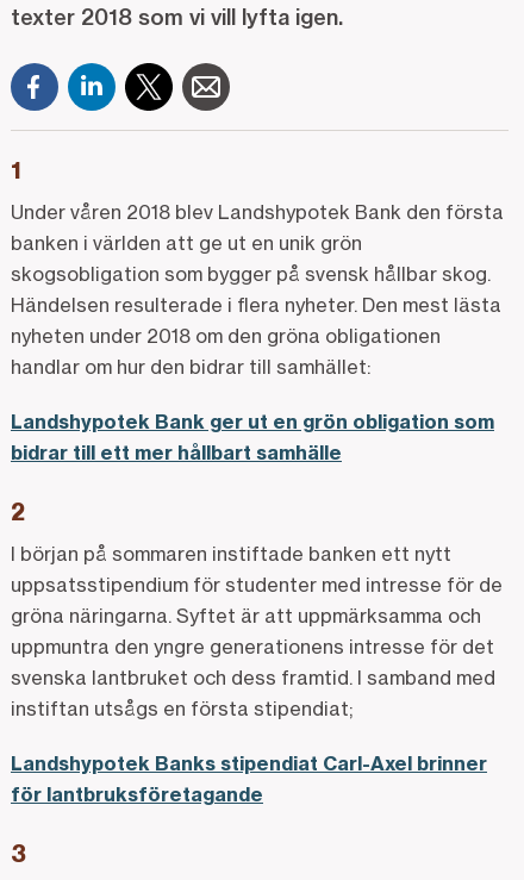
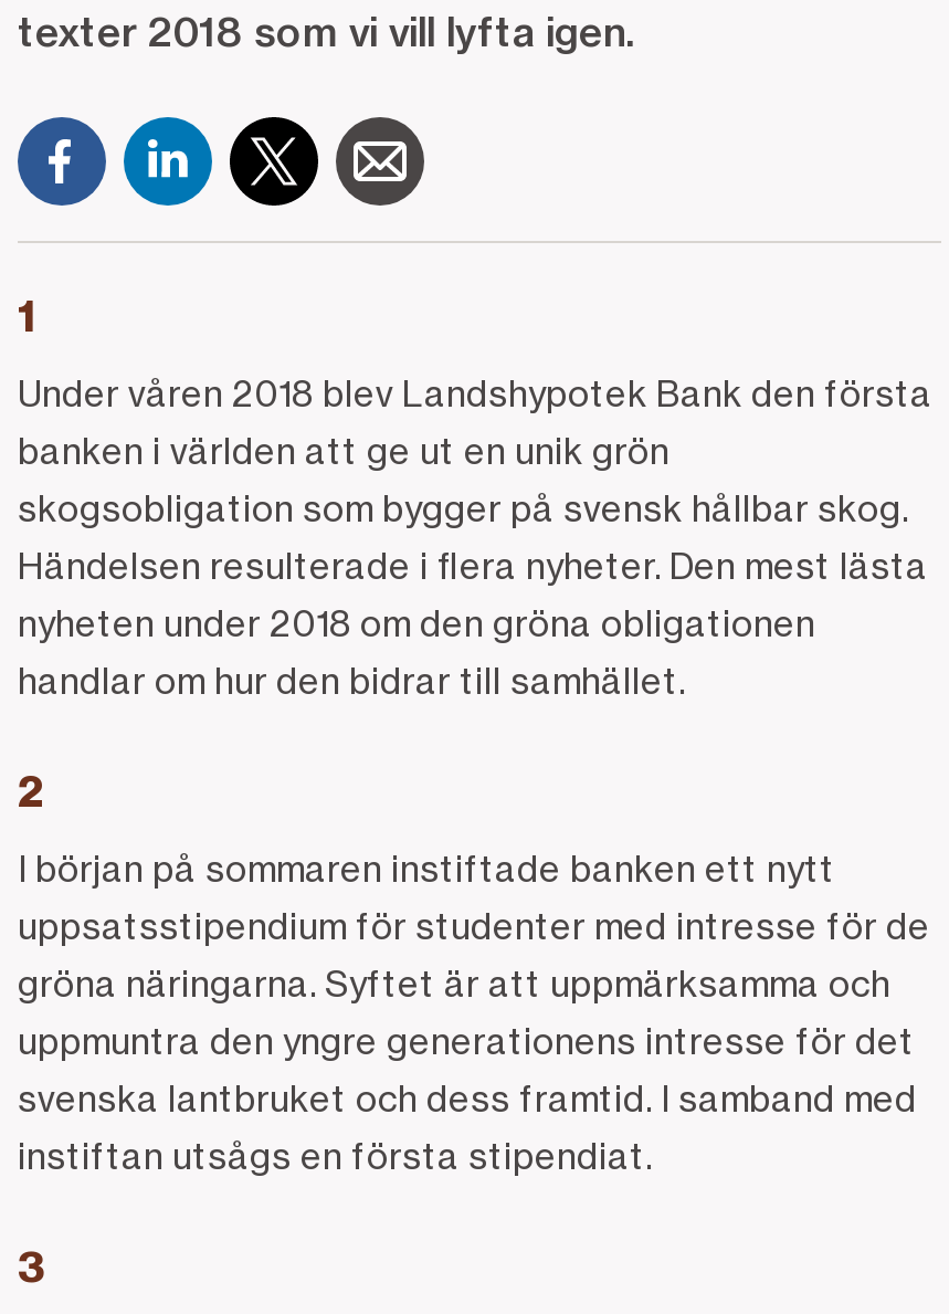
[11,355,494,465] handlar om hur den bidrar till samhället: | Landshypotek Bank ger ut en grön obligation som | bidrar till ett mer hållbart samhälle -> [18,660,685,704] handlar om hur den bidrar till samhället.
[11,697,487,807] instiftan utsågs en första stipendiat; | Landshypotek Banks stipendiat Carl-Axel brinner | för lantbruksföretagande -> [18,1135,652,1179] instiftan utsågs en första stipendiat.

